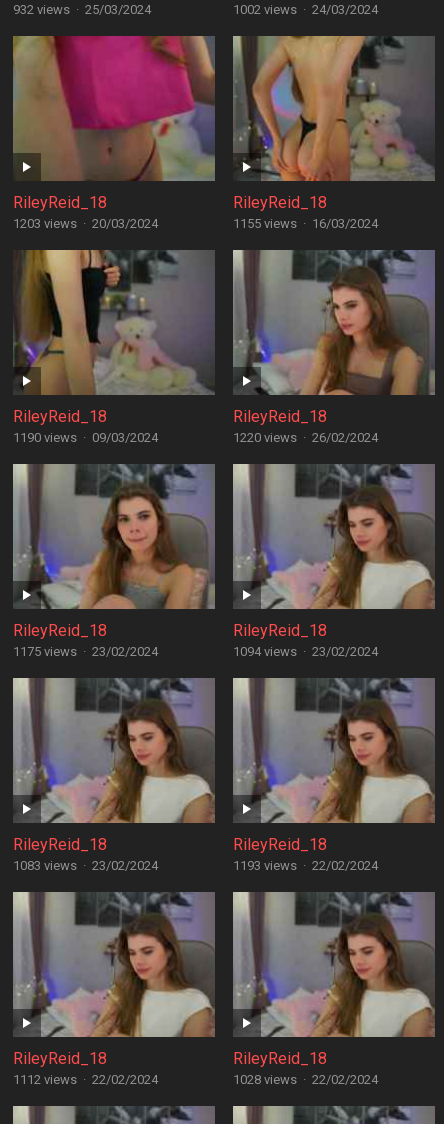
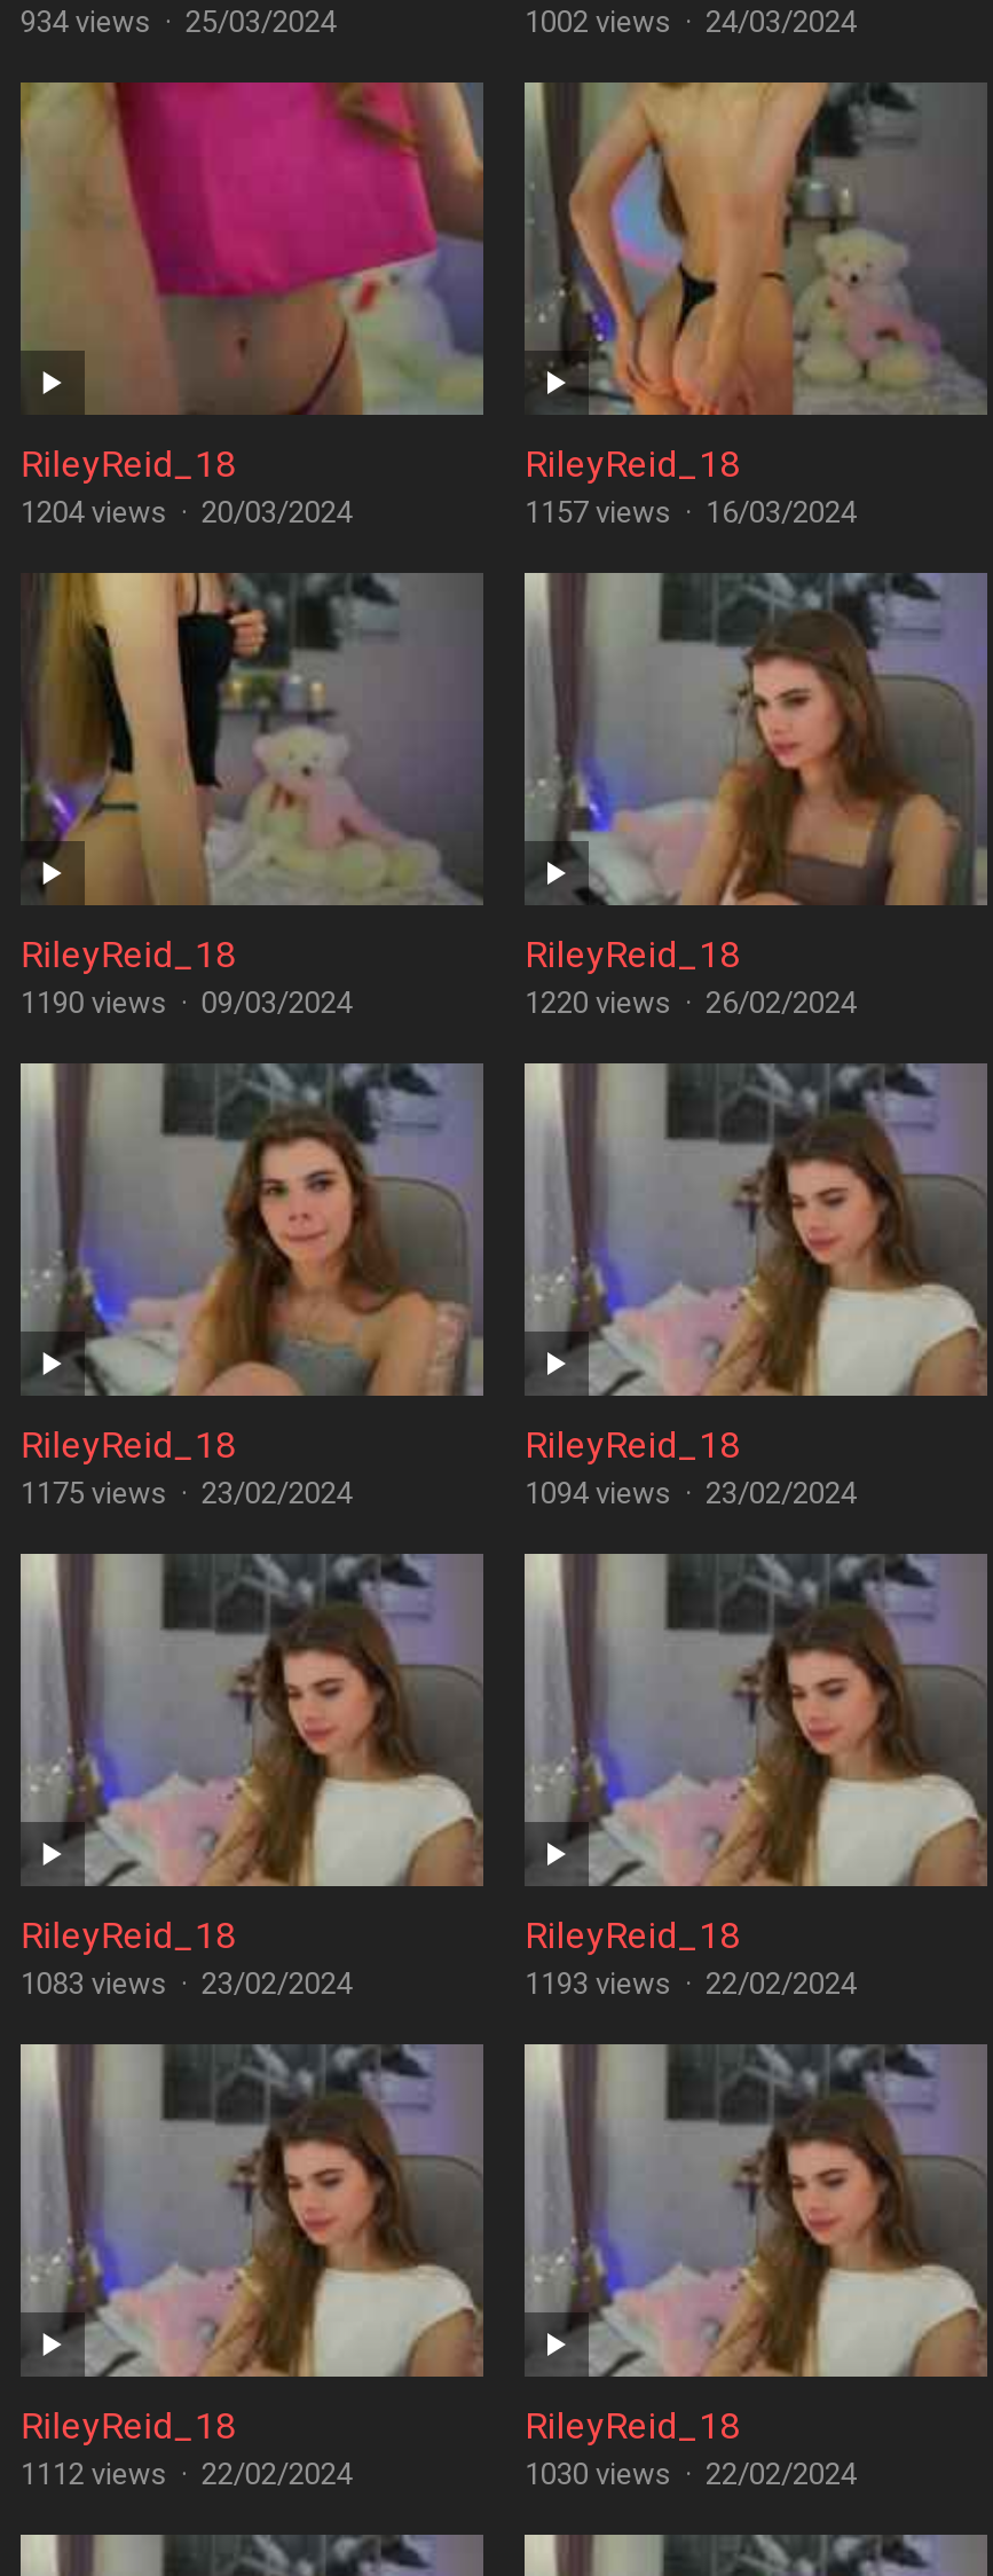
[13,2,151,17] 932 views · 25/03/2024 -> [20,5,336,39] 934 views · 25/03/2024
[13,216,158,231] 1203 views · 20/03/2024 -> [20,495,353,529] 1204 views · 20/03/2024
[233,216,378,231] 1155 views · 16/03/2024 -> [524,495,856,529] 1157 views · 16/03/2024
[233,1072,378,1087] 1028 views · 22/02/2024 -> [524,2457,856,2491] 1030 views · 22/02/2024

